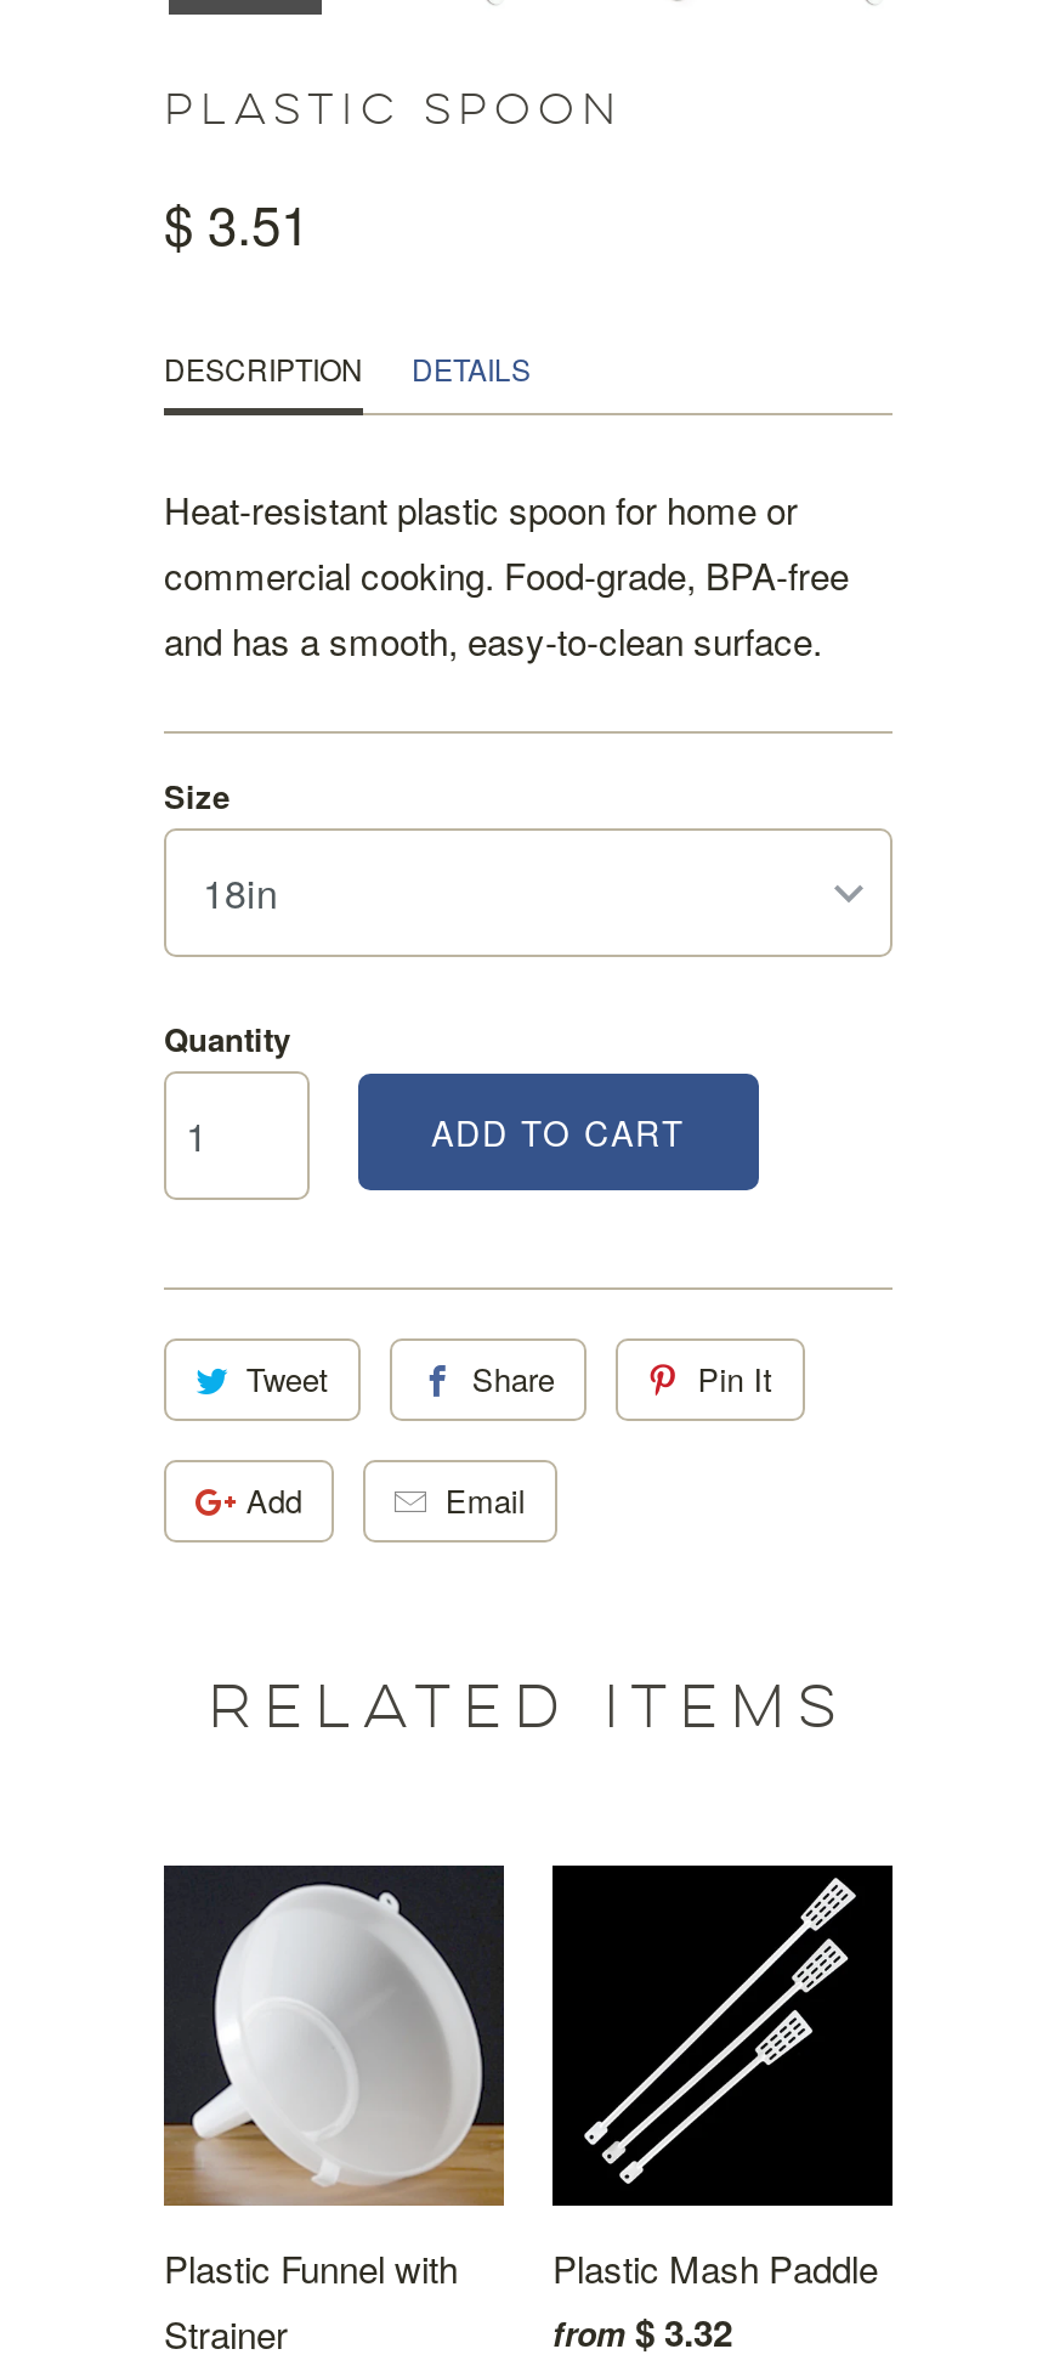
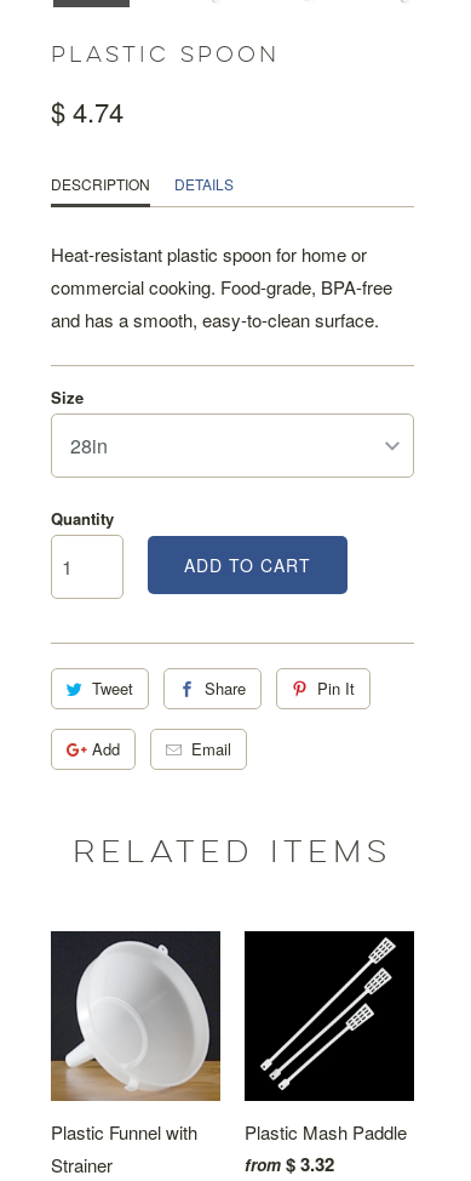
[164,186,310,261] $ 3.51 -> [51,93,124,130] $ 4.74

